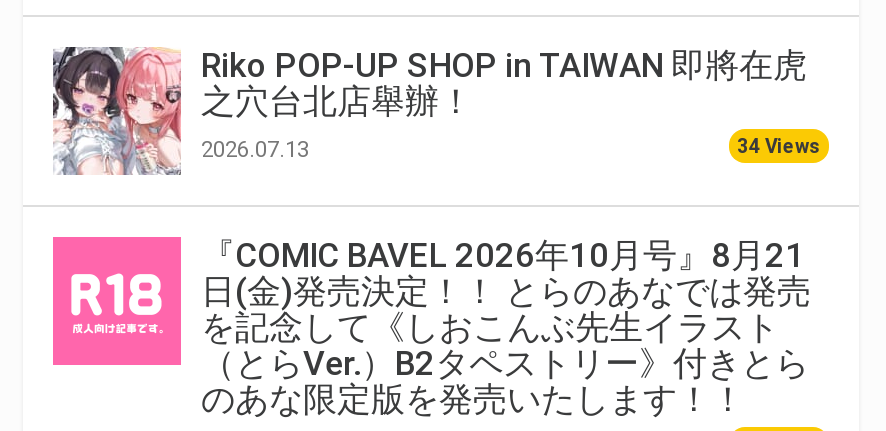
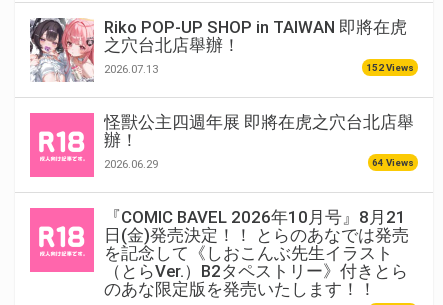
[737,136,821,158] 34 Views -> [104,62,414,171] 152 Views | 怪獸公主四週年展 即將在虎之穴台北店舉 | 辦！ | 2026.06.29 | 64 Views

